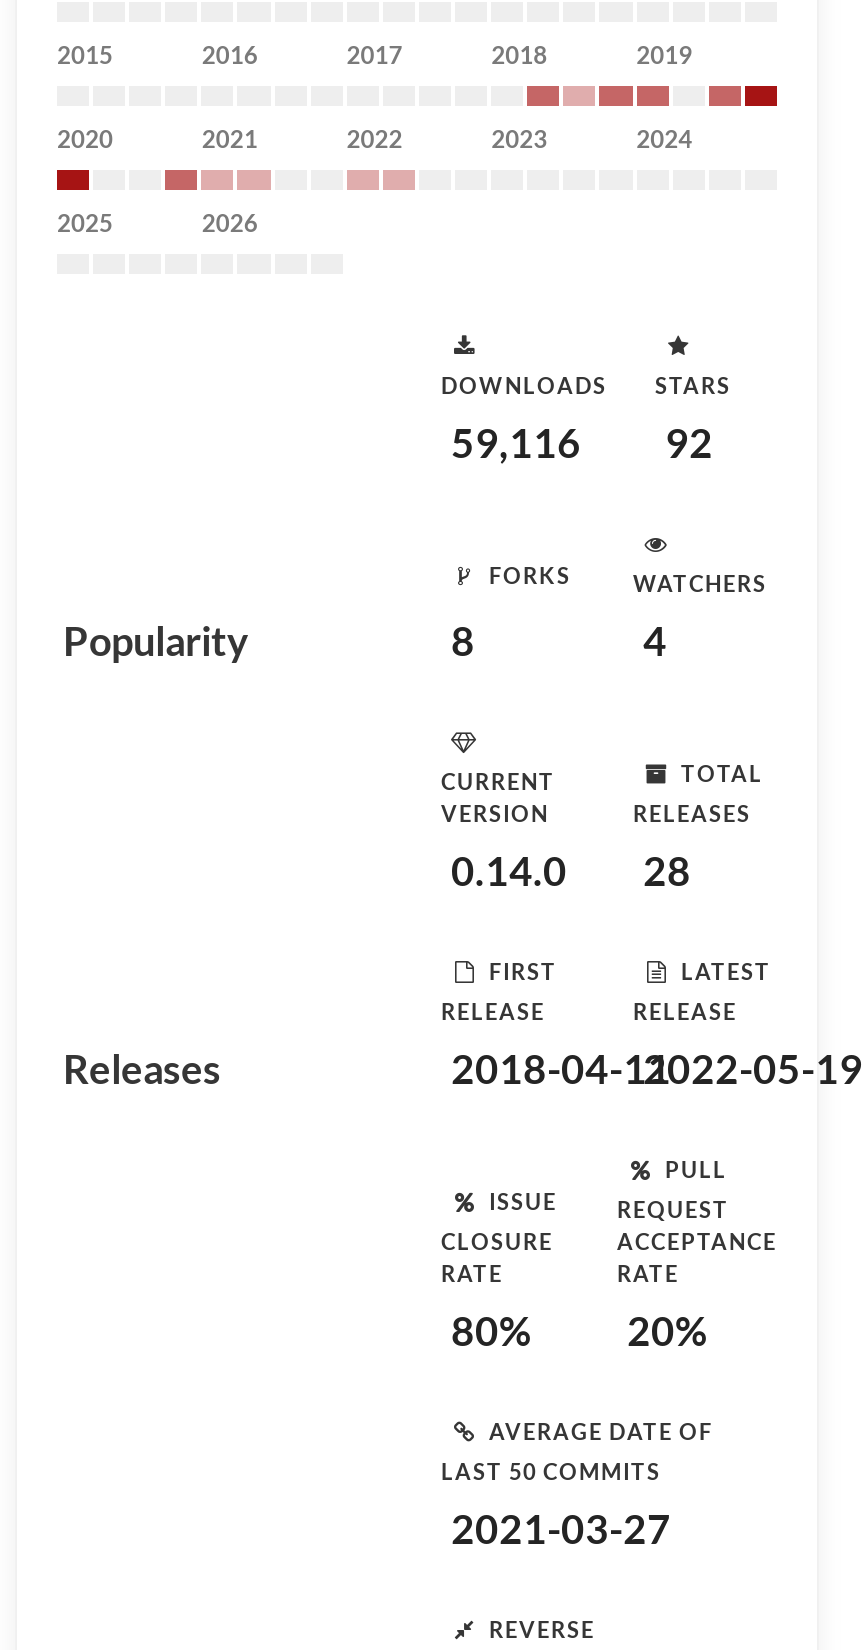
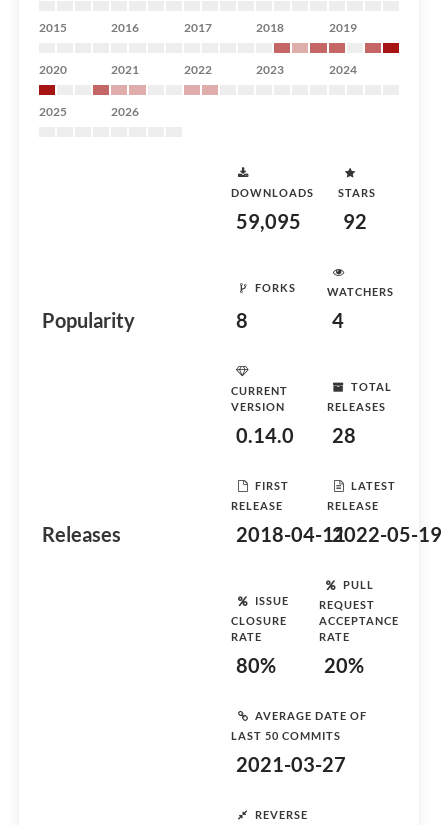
[451,418,713,466] 59,116 92 -> [236,209,367,233] 59,095 92

